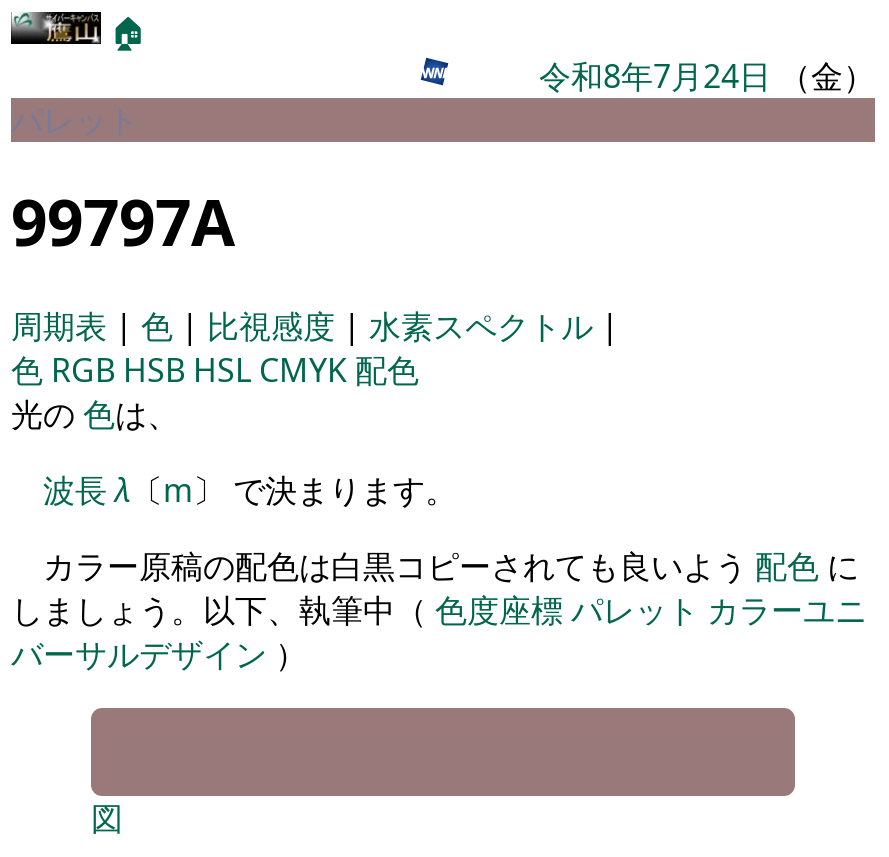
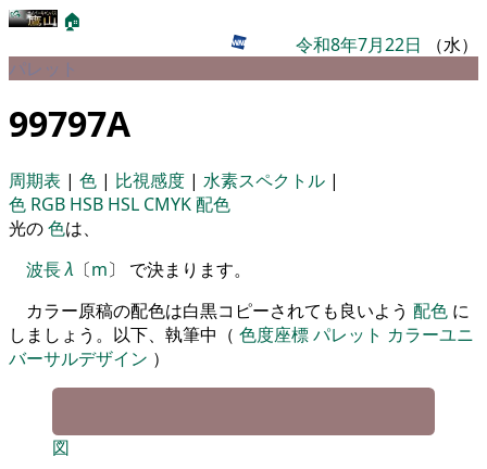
[539,54,875,98] 令和8年7月24日（金） -> [296,33,478,56] 令和8年7月22日（水）

